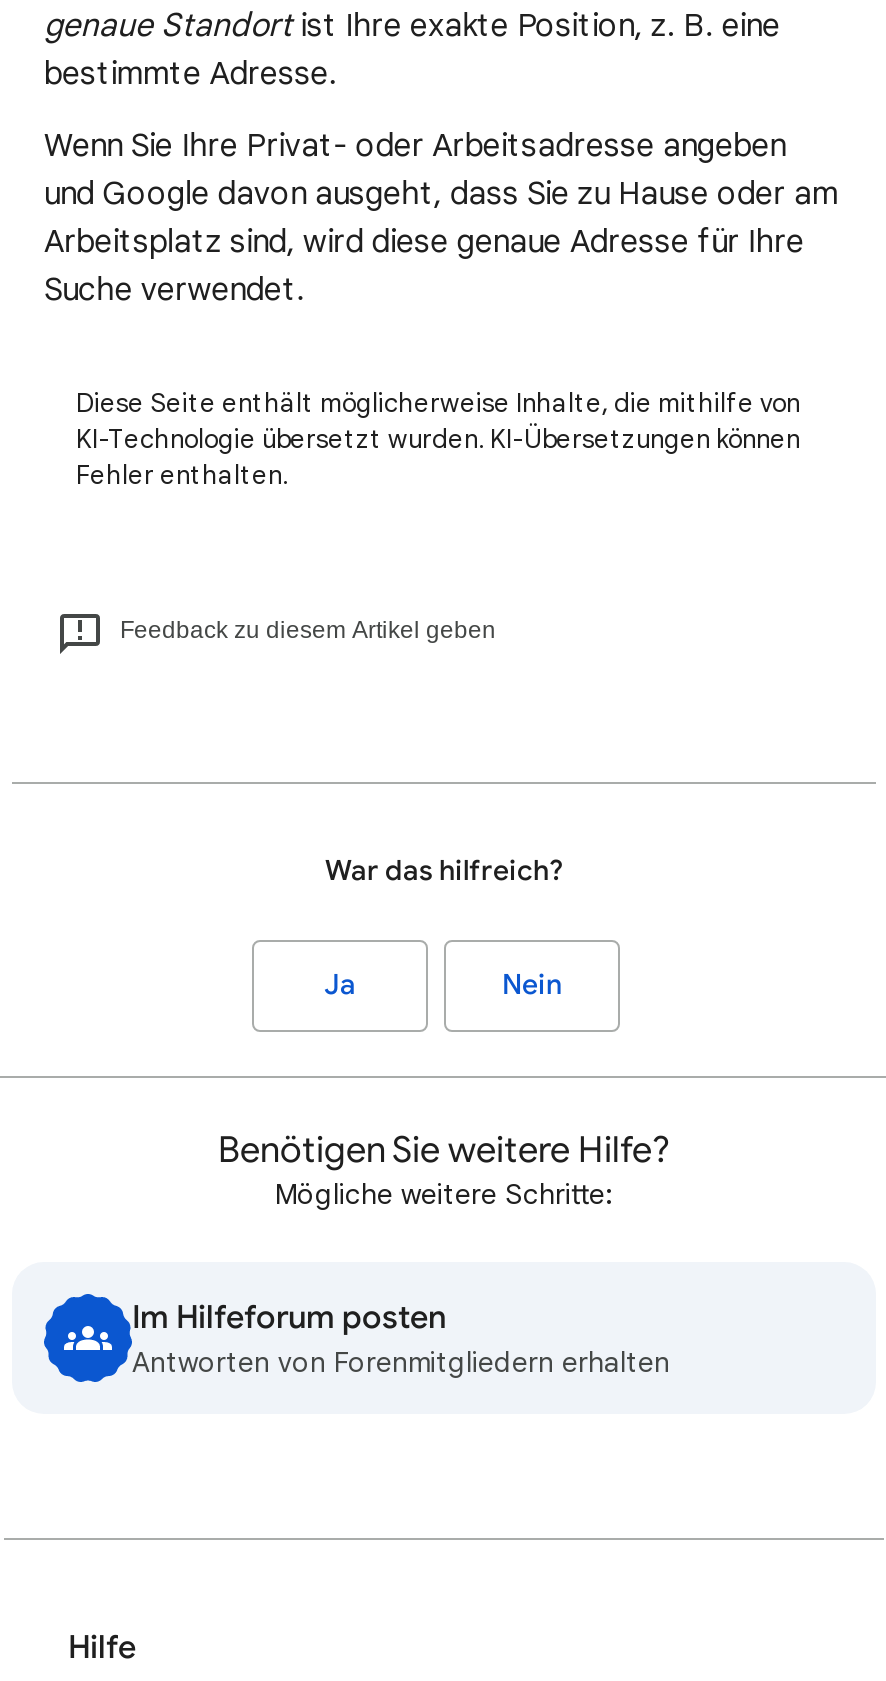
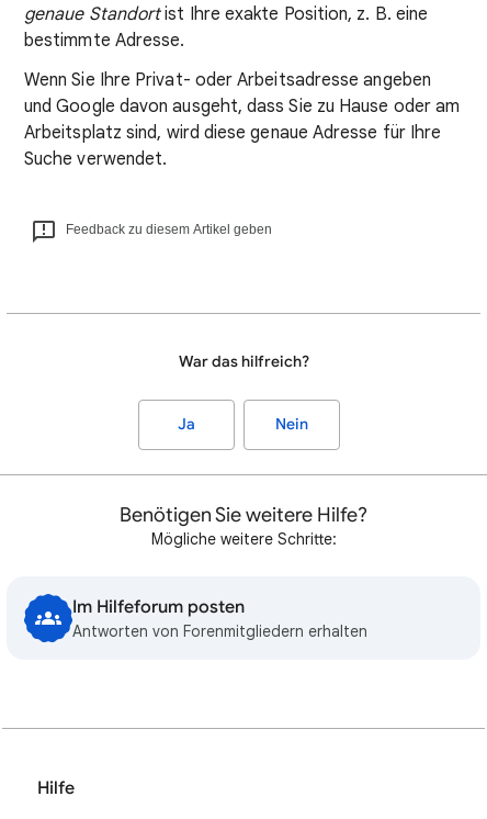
[76,386,800,492] Diese Seite enthält möglicherweise Inhalte, die mithilfe von | KI-Technologie übersetzt wurden. KI-Übersetzungen können | Fehler enthalten. -> none

